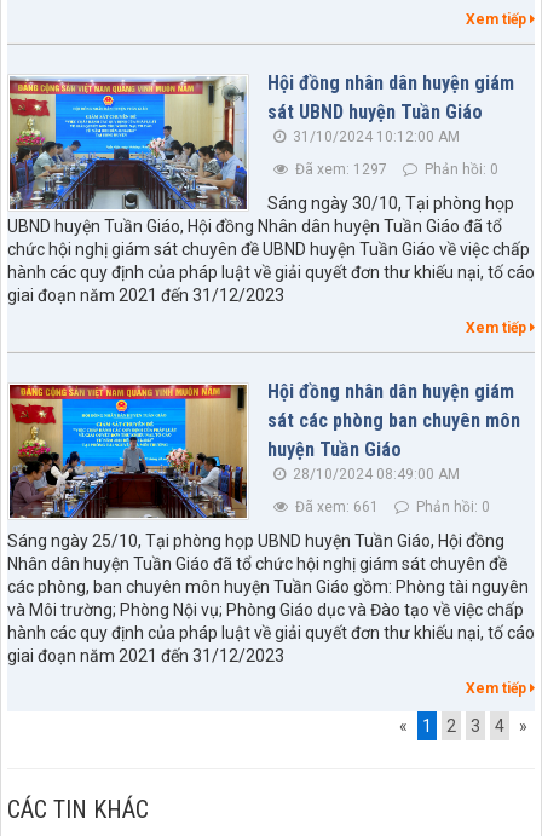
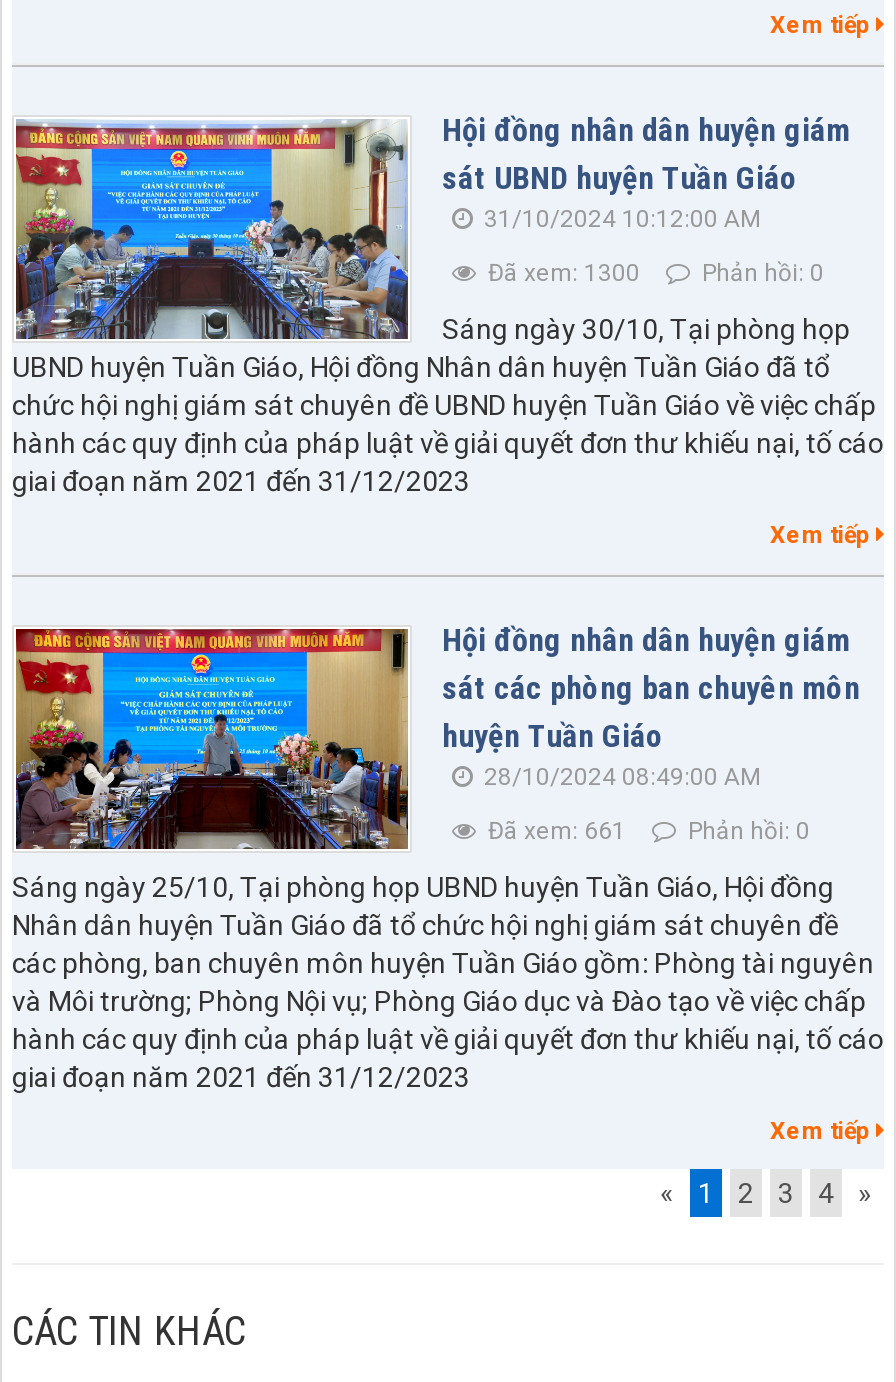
[292,160,498,177] Đã xem: 1297 Phản hồi: 0 -> [482,258,824,286] Đã xem: 1300 Phản hồi: 0

